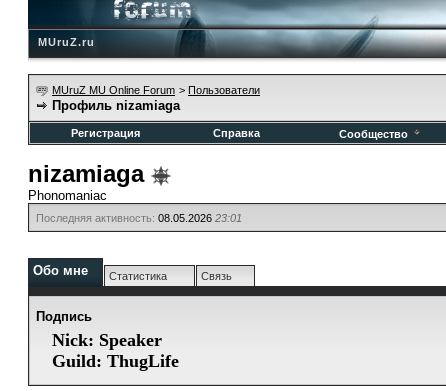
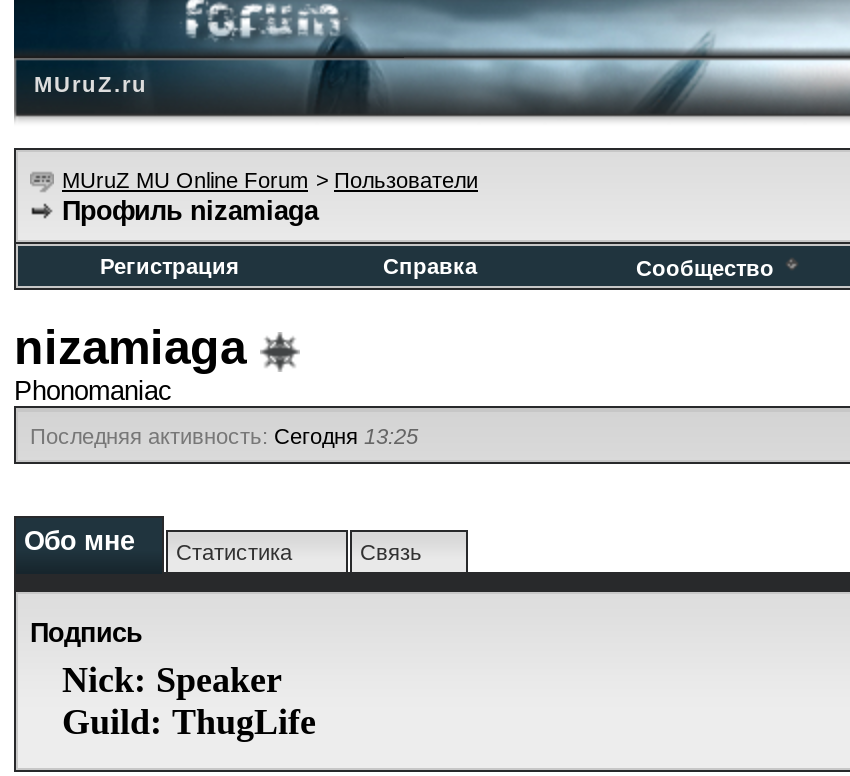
[36,212,242,224] Последняя активность: 08.05.2026 23:01 -> [30,424,418,448] Последняя активность: Сегодня 13:25

